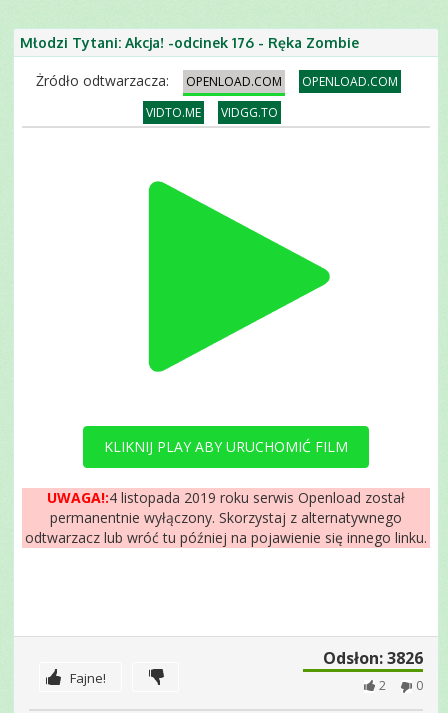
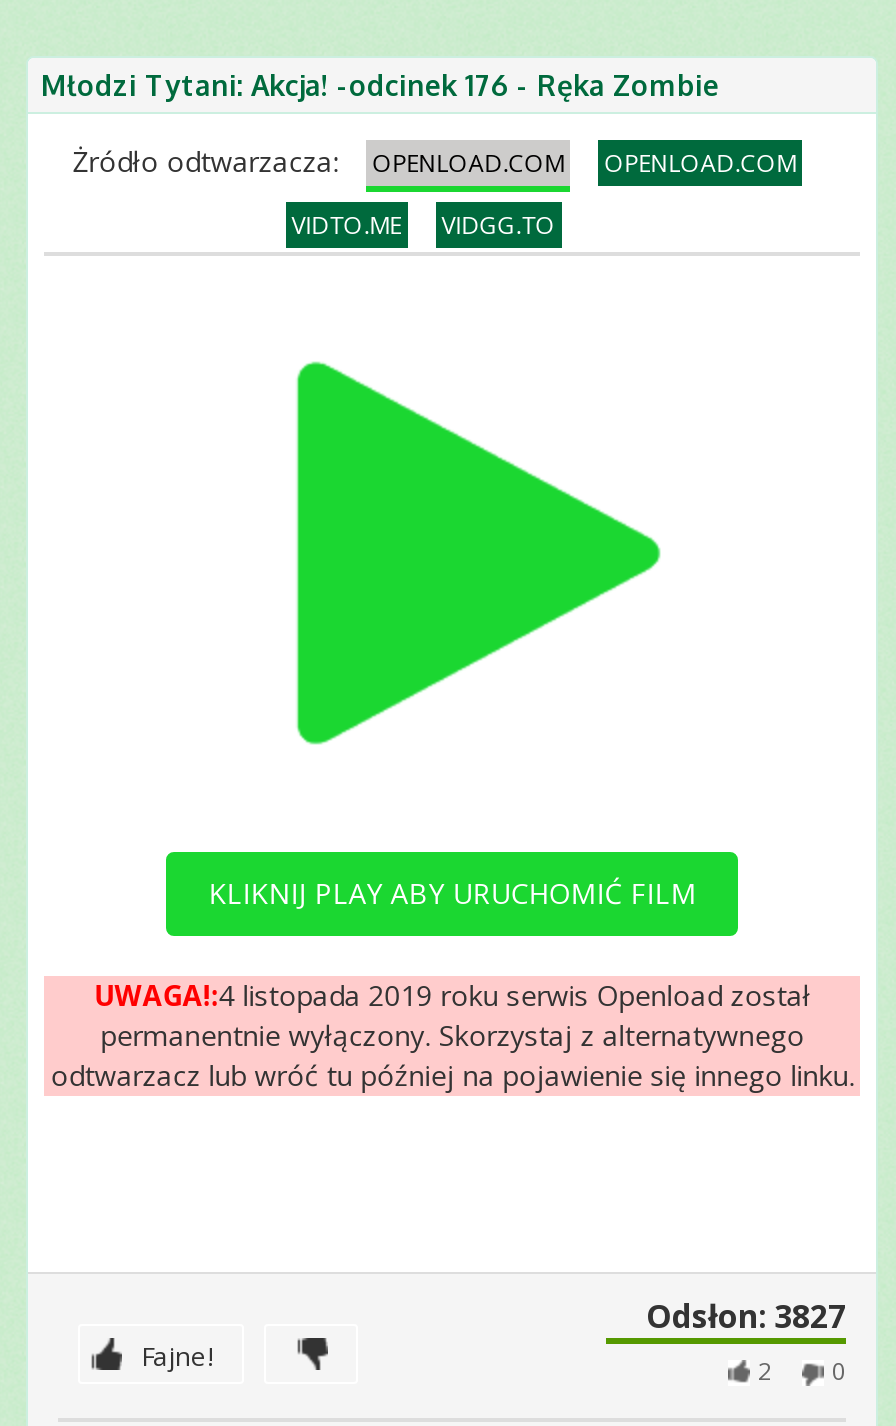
[323,647,423,669] Odsłon: 3826 -> [646,1294,846,1338] Odsłon: 3827

